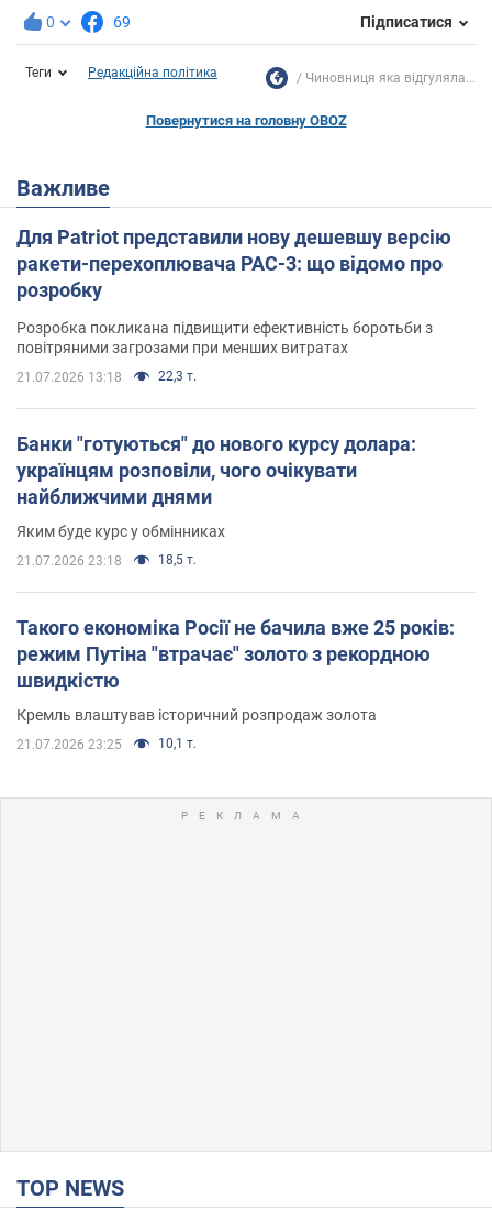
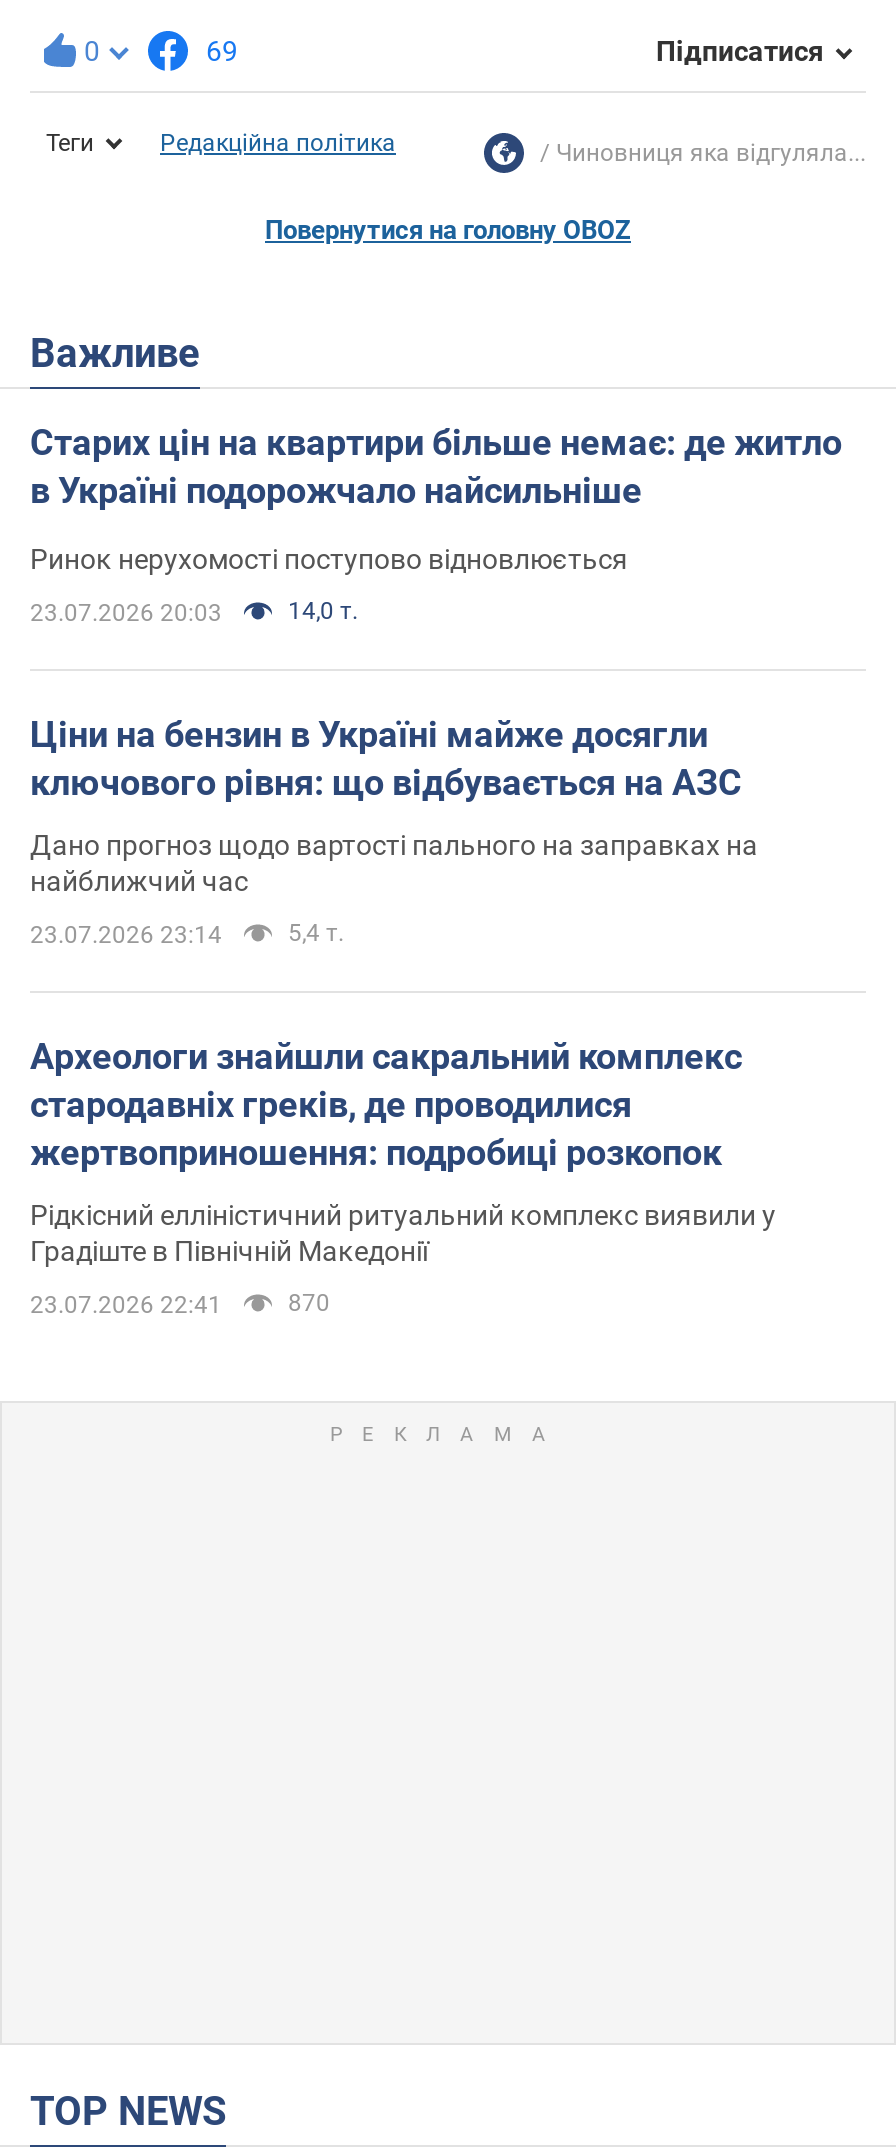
[16,225,451,301] Для Patriot представили нову дешевшу версію | ракети-перехоплювача PAC-3: що відомо про | розробку -> [30,421,842,511] Старих цін на квартири більше немає: де житло | в Україні подорожчало найсильніше
[16,319,433,356] Розробка покликана підвищити ефективність боротьби з | повітряними загрозами при менших витратах -> [30,543,628,575] Ринок нерухомості поступово відновлюється
[16,368,197,385] 21.07.2026 13:18 | 22,3 т. -> [30,597,358,627] 23.07.2026 20:03 | 14,0 т.
[16,432,416,508] Банки "готуються" до нового курсу долара: | українцям розповіли, чого очікувати | найближчими днями -> [30,713,742,803] Ціни на бензин в Україні майже досягли | ключового рівня: що відбувається на АЗС
[16,522,225,540] Яким буде курс у обмінниках -> [30,829,758,897] Дано прогноз щодо вартості пального на заправках на | найближчий час
[16,552,197,568] 21.07.2026 23:18 | 18,5 т. -> [30,919,344,949] 23.07.2026 23:14 | 5,4 т.
[16,616,455,692] Такого економіка Росії не бачила вже 25 років: | режим Путіна "втрачає" золото з рекордною | швидкістю -> [30,1035,742,1173] Археологи знайшли сакральний комплекс | стародавніх греків, де проводилися | жертвоприношення: подробиці розкопок
[16,706,377,724] Кремль влаштував історичний розпродаж золота -> [30,1199,776,1267] Рідкісний елліністичний ритуальний комплекс виявили у | Градіште в Північній Македонії
[16,736,197,752] 21.07.2026 23:25 | 10,1 т. -> [30,1289,330,1319] 23.07.2026 22:41 | 870

